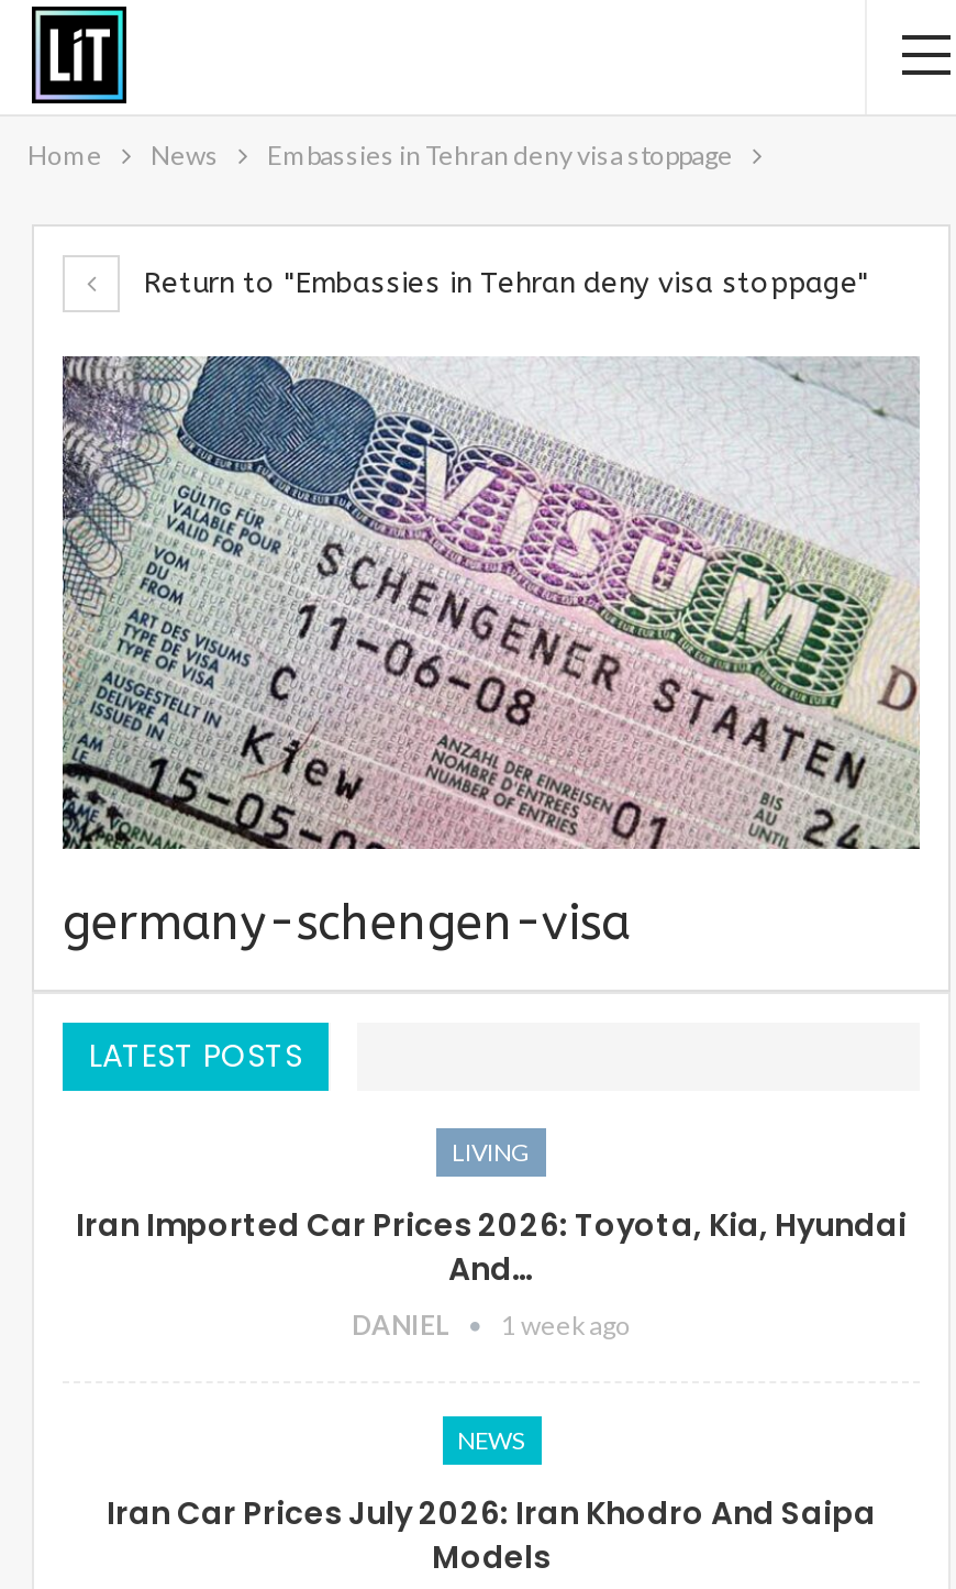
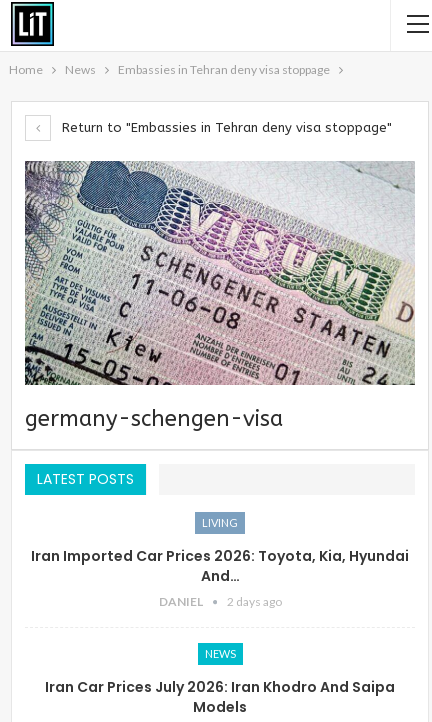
[352,1308,631,1341] DANIEL 1 week ago -> [158,594,281,609] DANIEL 2 days ago

